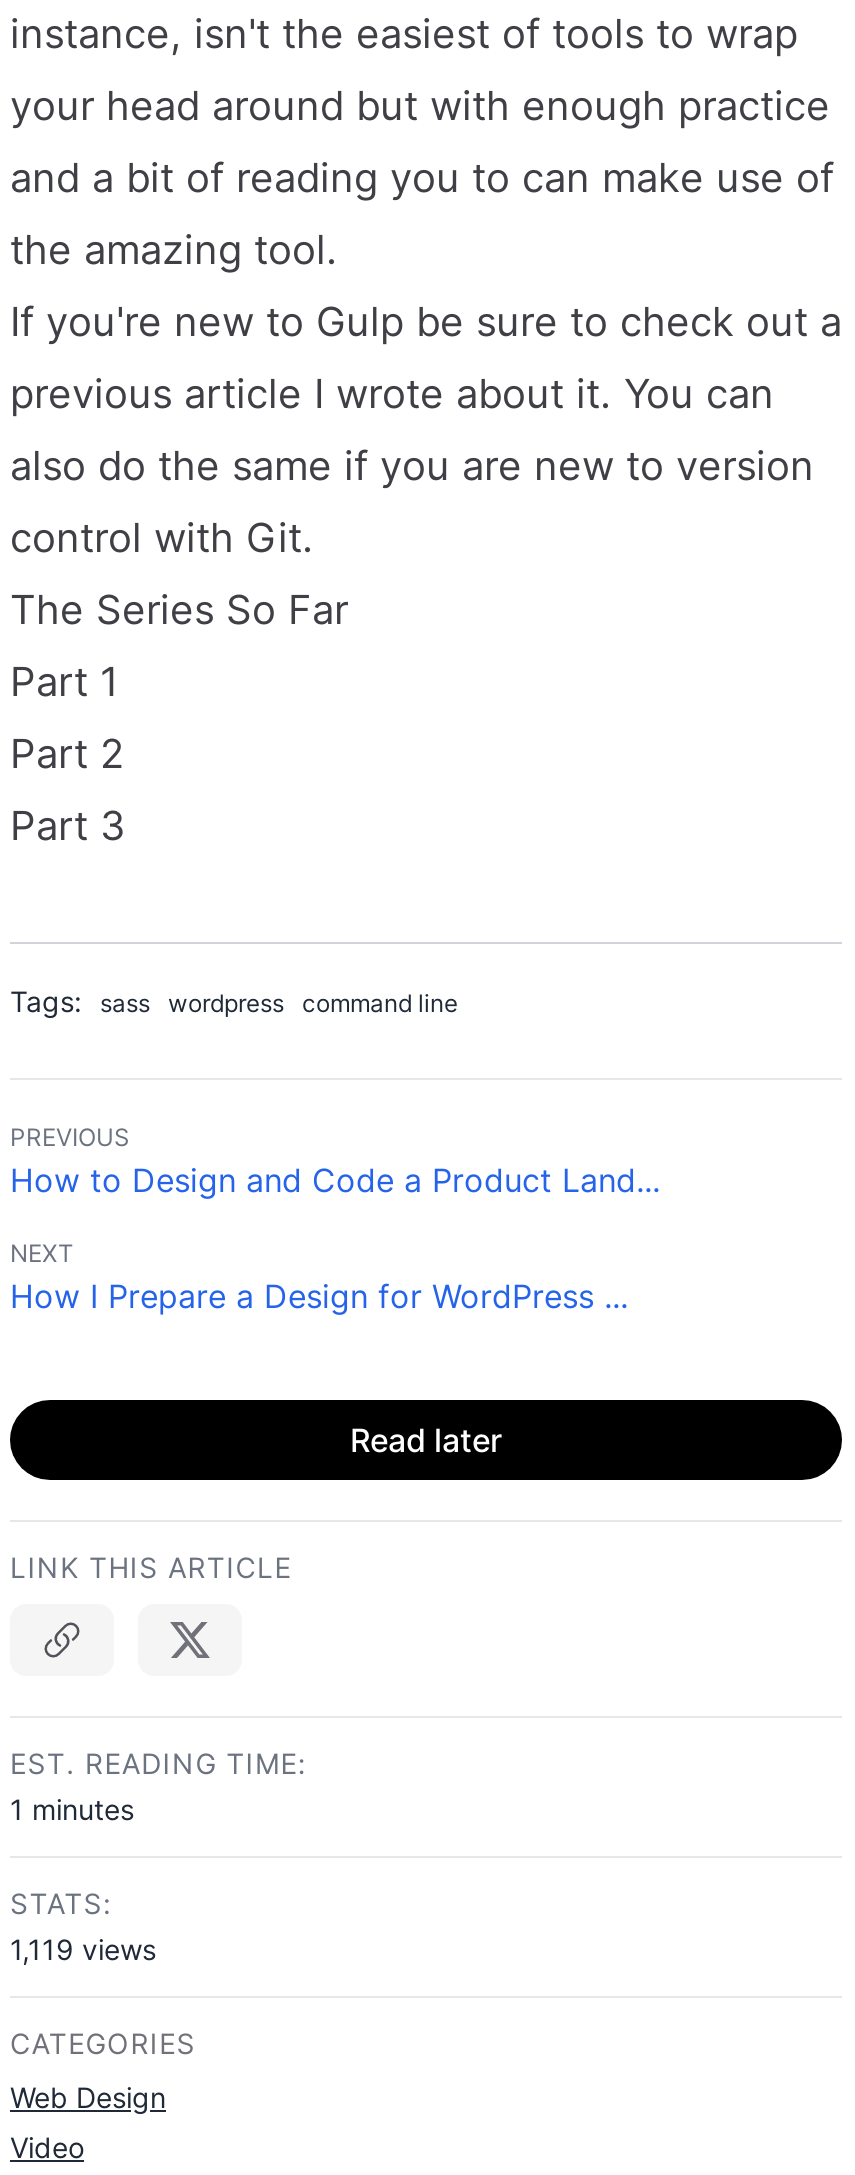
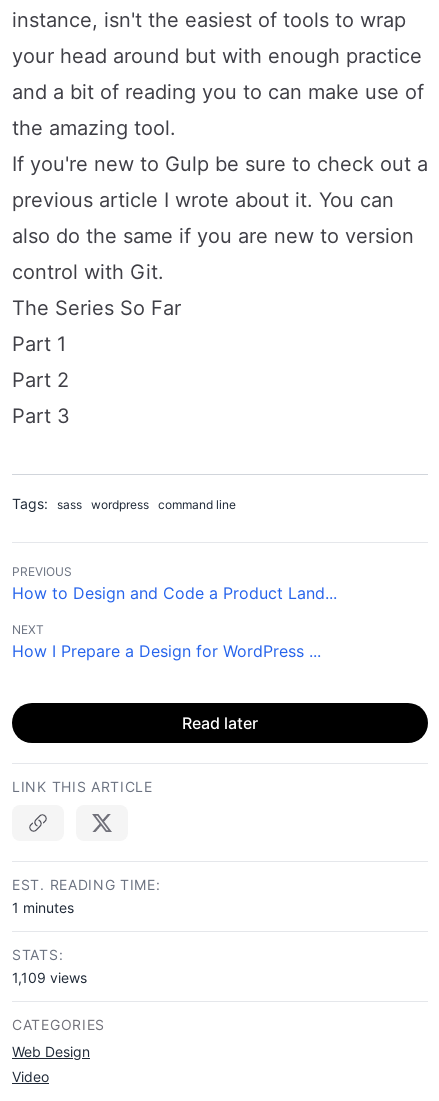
[10,1932,156,1966] 1,119 views -> [12,969,87,986] 1,109 views

